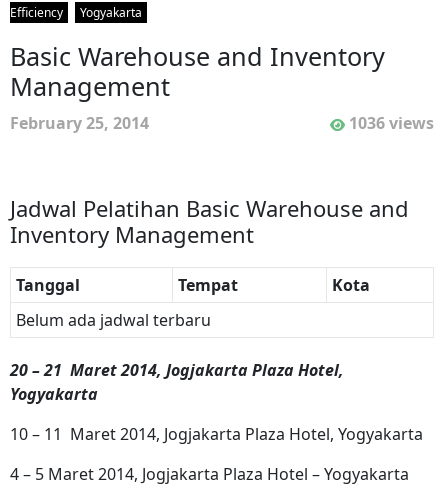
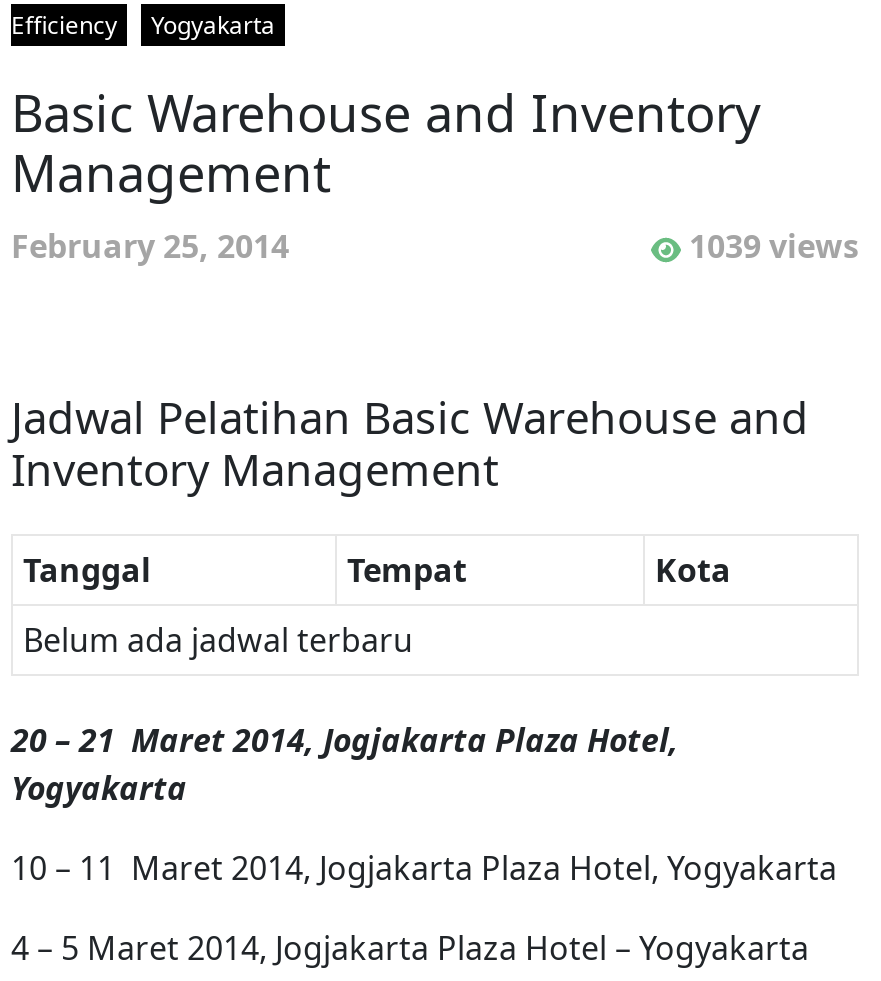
[349,112,434,134] 1036 views -> [689,224,859,268] 1039 views

